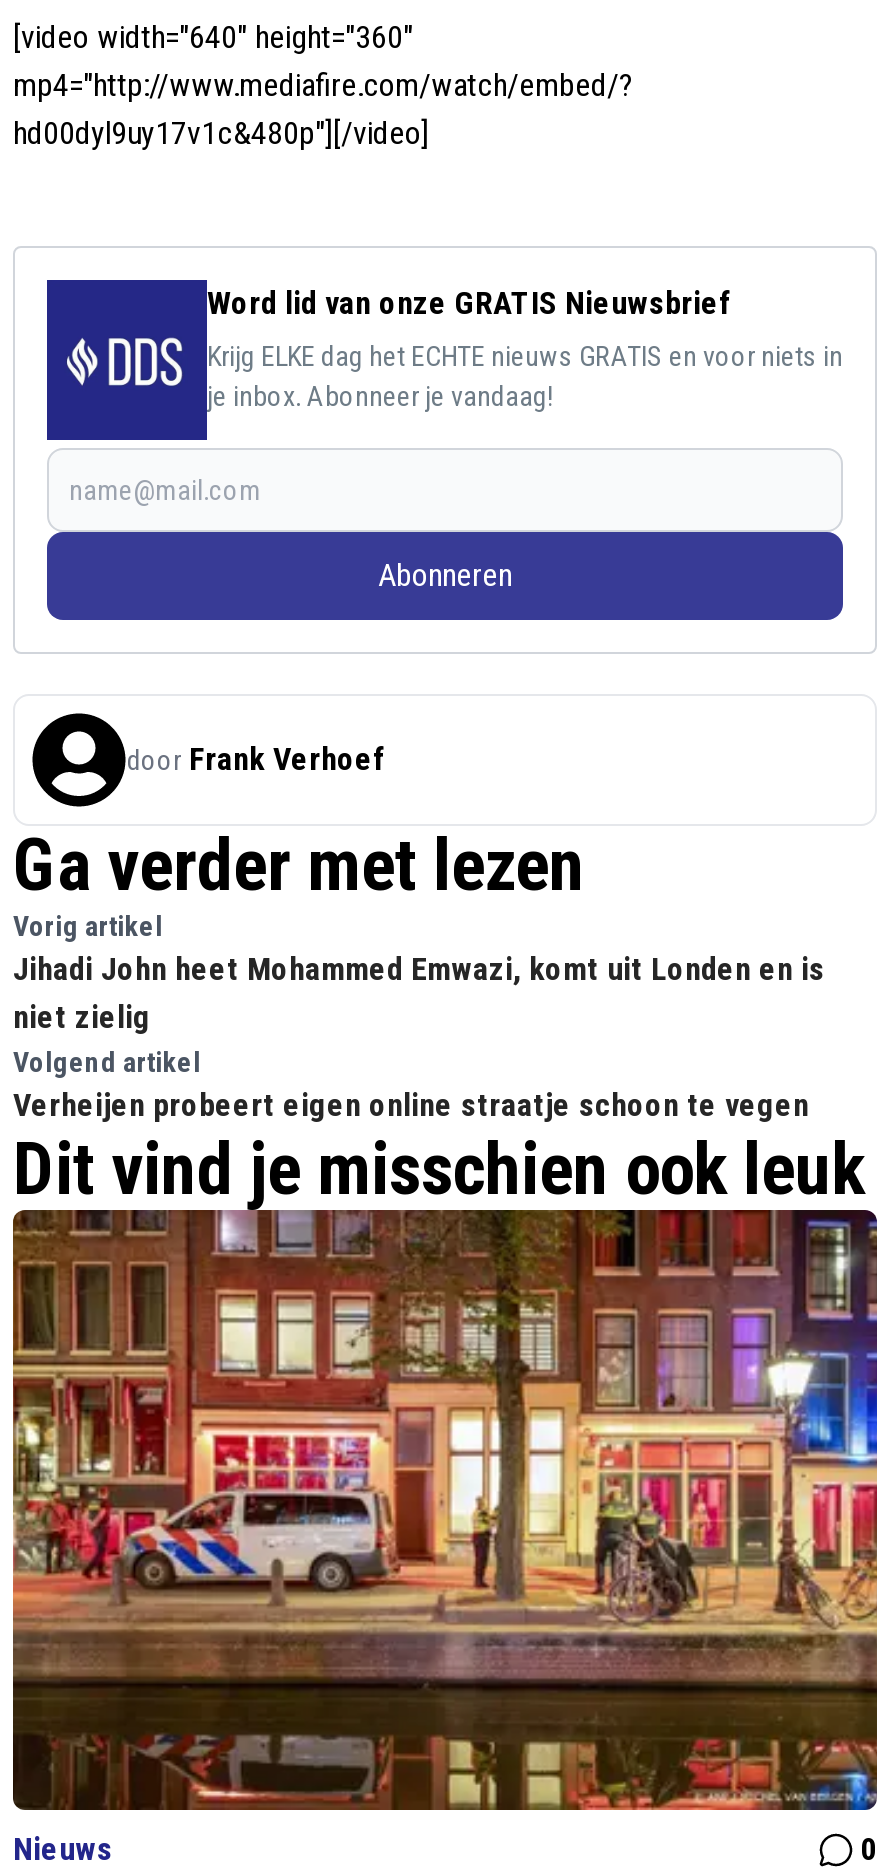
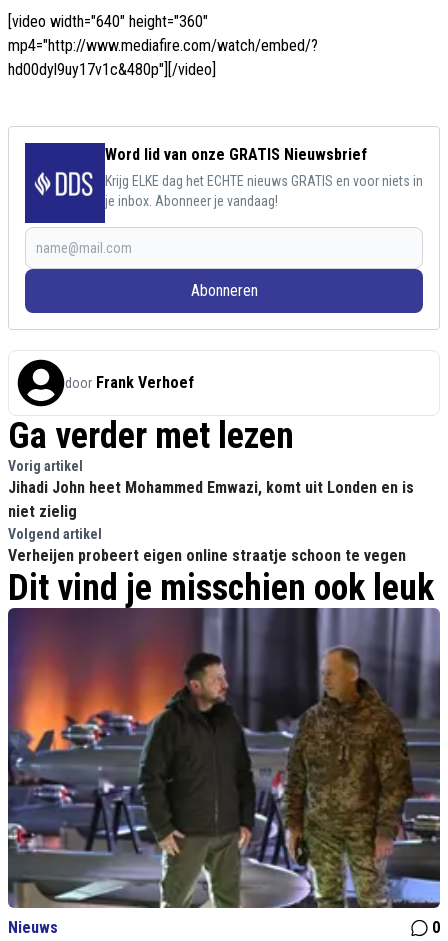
[11,1214,879,1812] [image] -> [7,612,441,909] [image]

